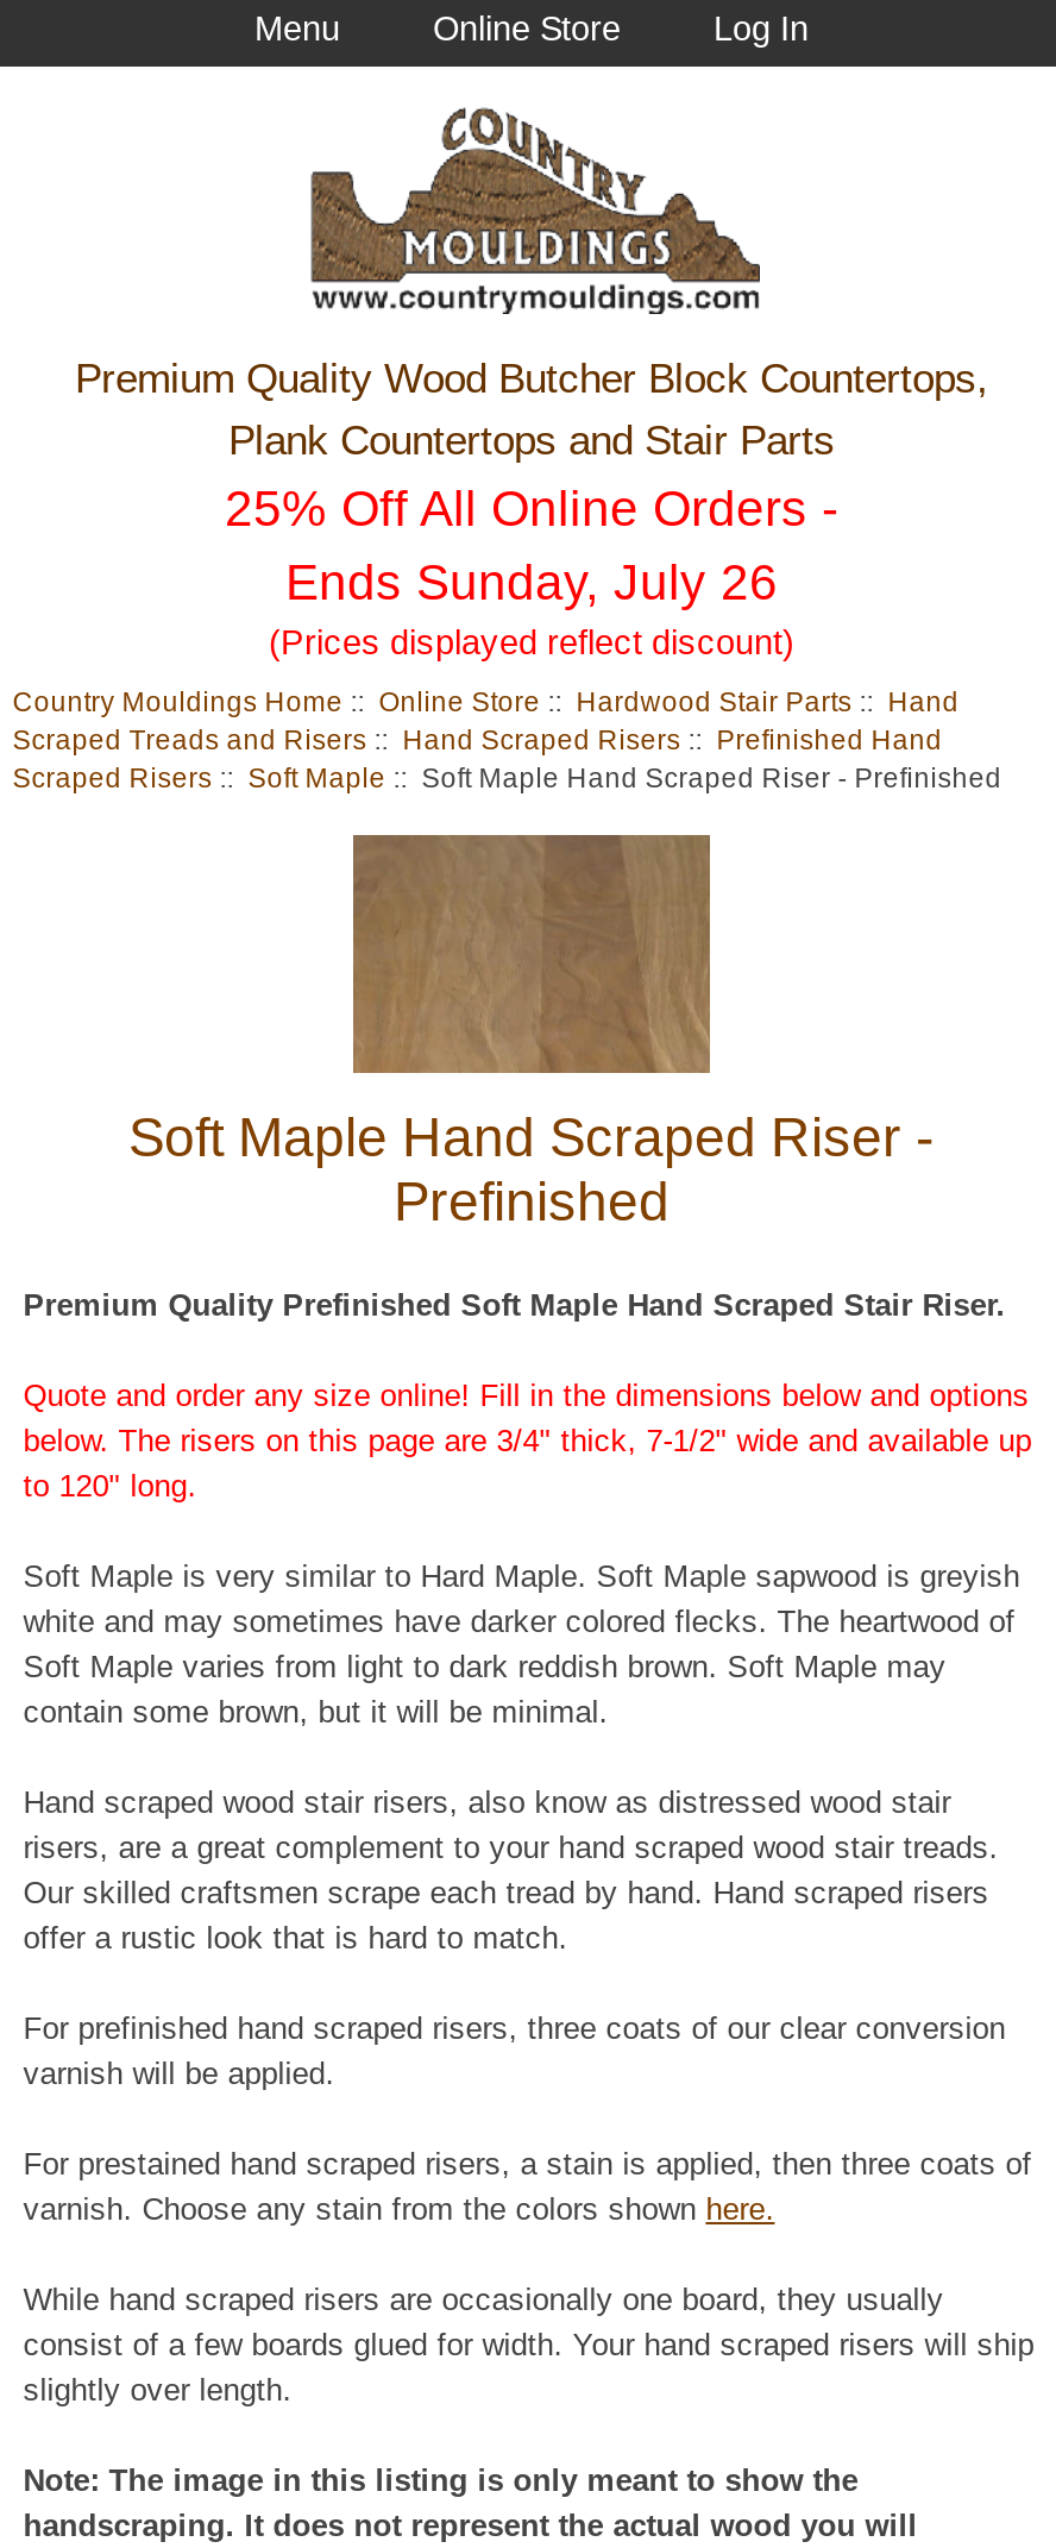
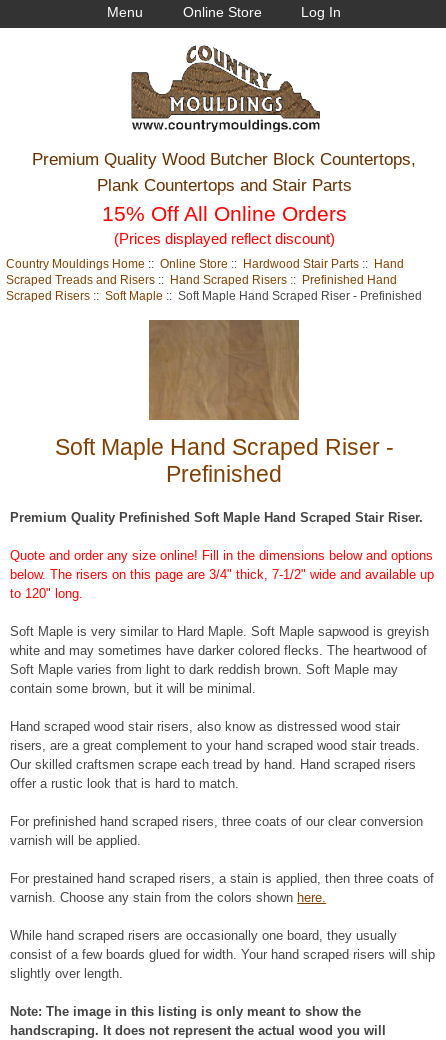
[225,480,838,608] 25% Off All Online Orders - | Ends Sunday, July 26 -> [101,202,346,225] 15% Off All Online Orders

